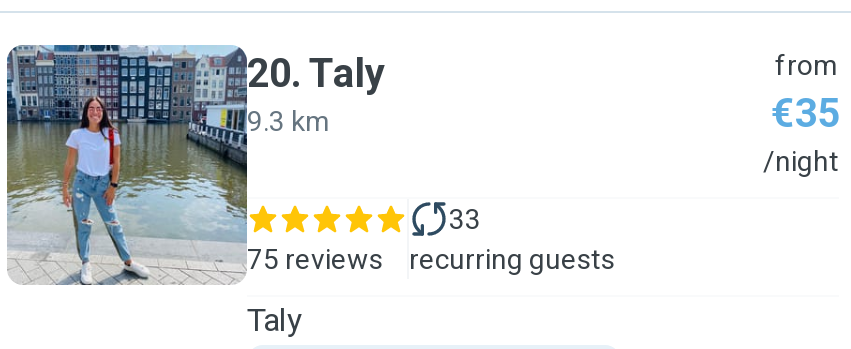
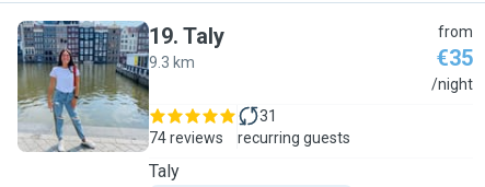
[247,49,385,97] 20. Taly -> [149,23,224,49] 19. Taly
[449,203,481,235] 33 -> [259,107,277,125] 31
[247,243,615,275] 75 reviews recurring guests -> [149,129,350,147] 74 reviews recurring guests

